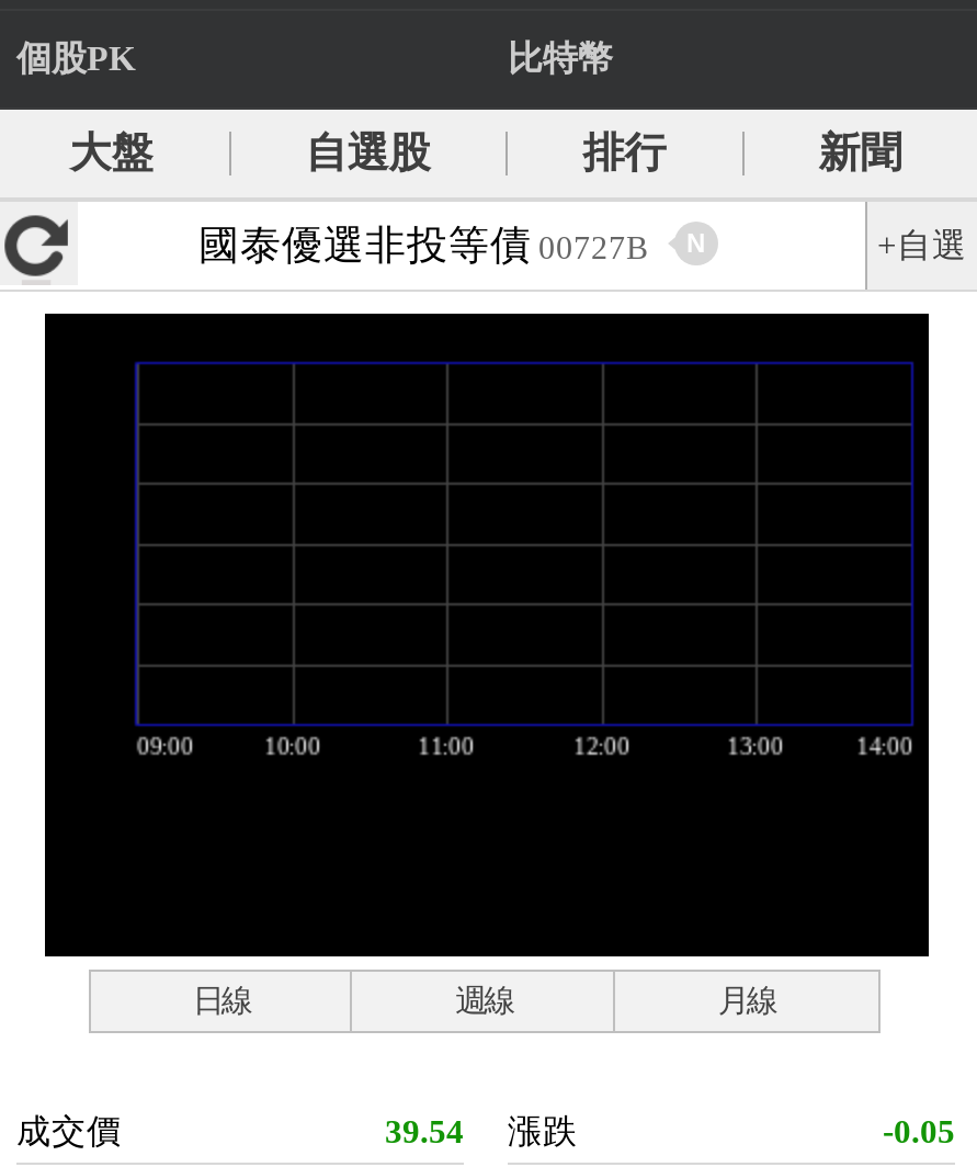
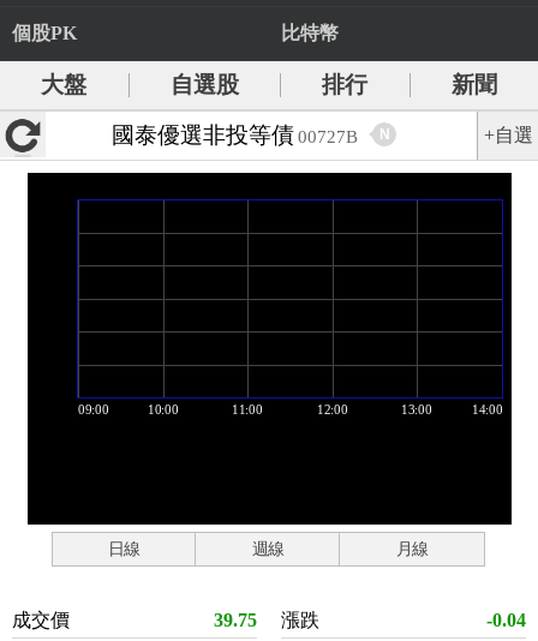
[385,1112,578,1149] 39.54 漲跌 -> [214,610,319,630] 39.75 漲跌
[883,1112,955,1149] -0.05 -> [486,610,526,630] -0.04

